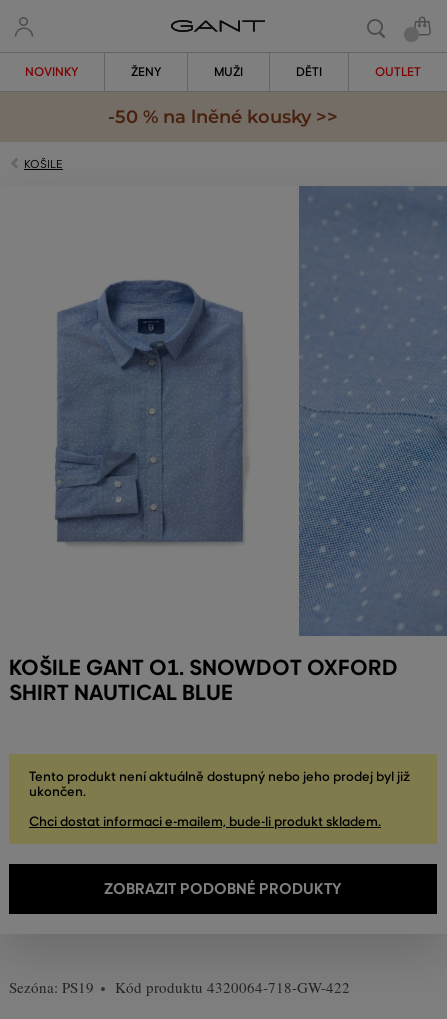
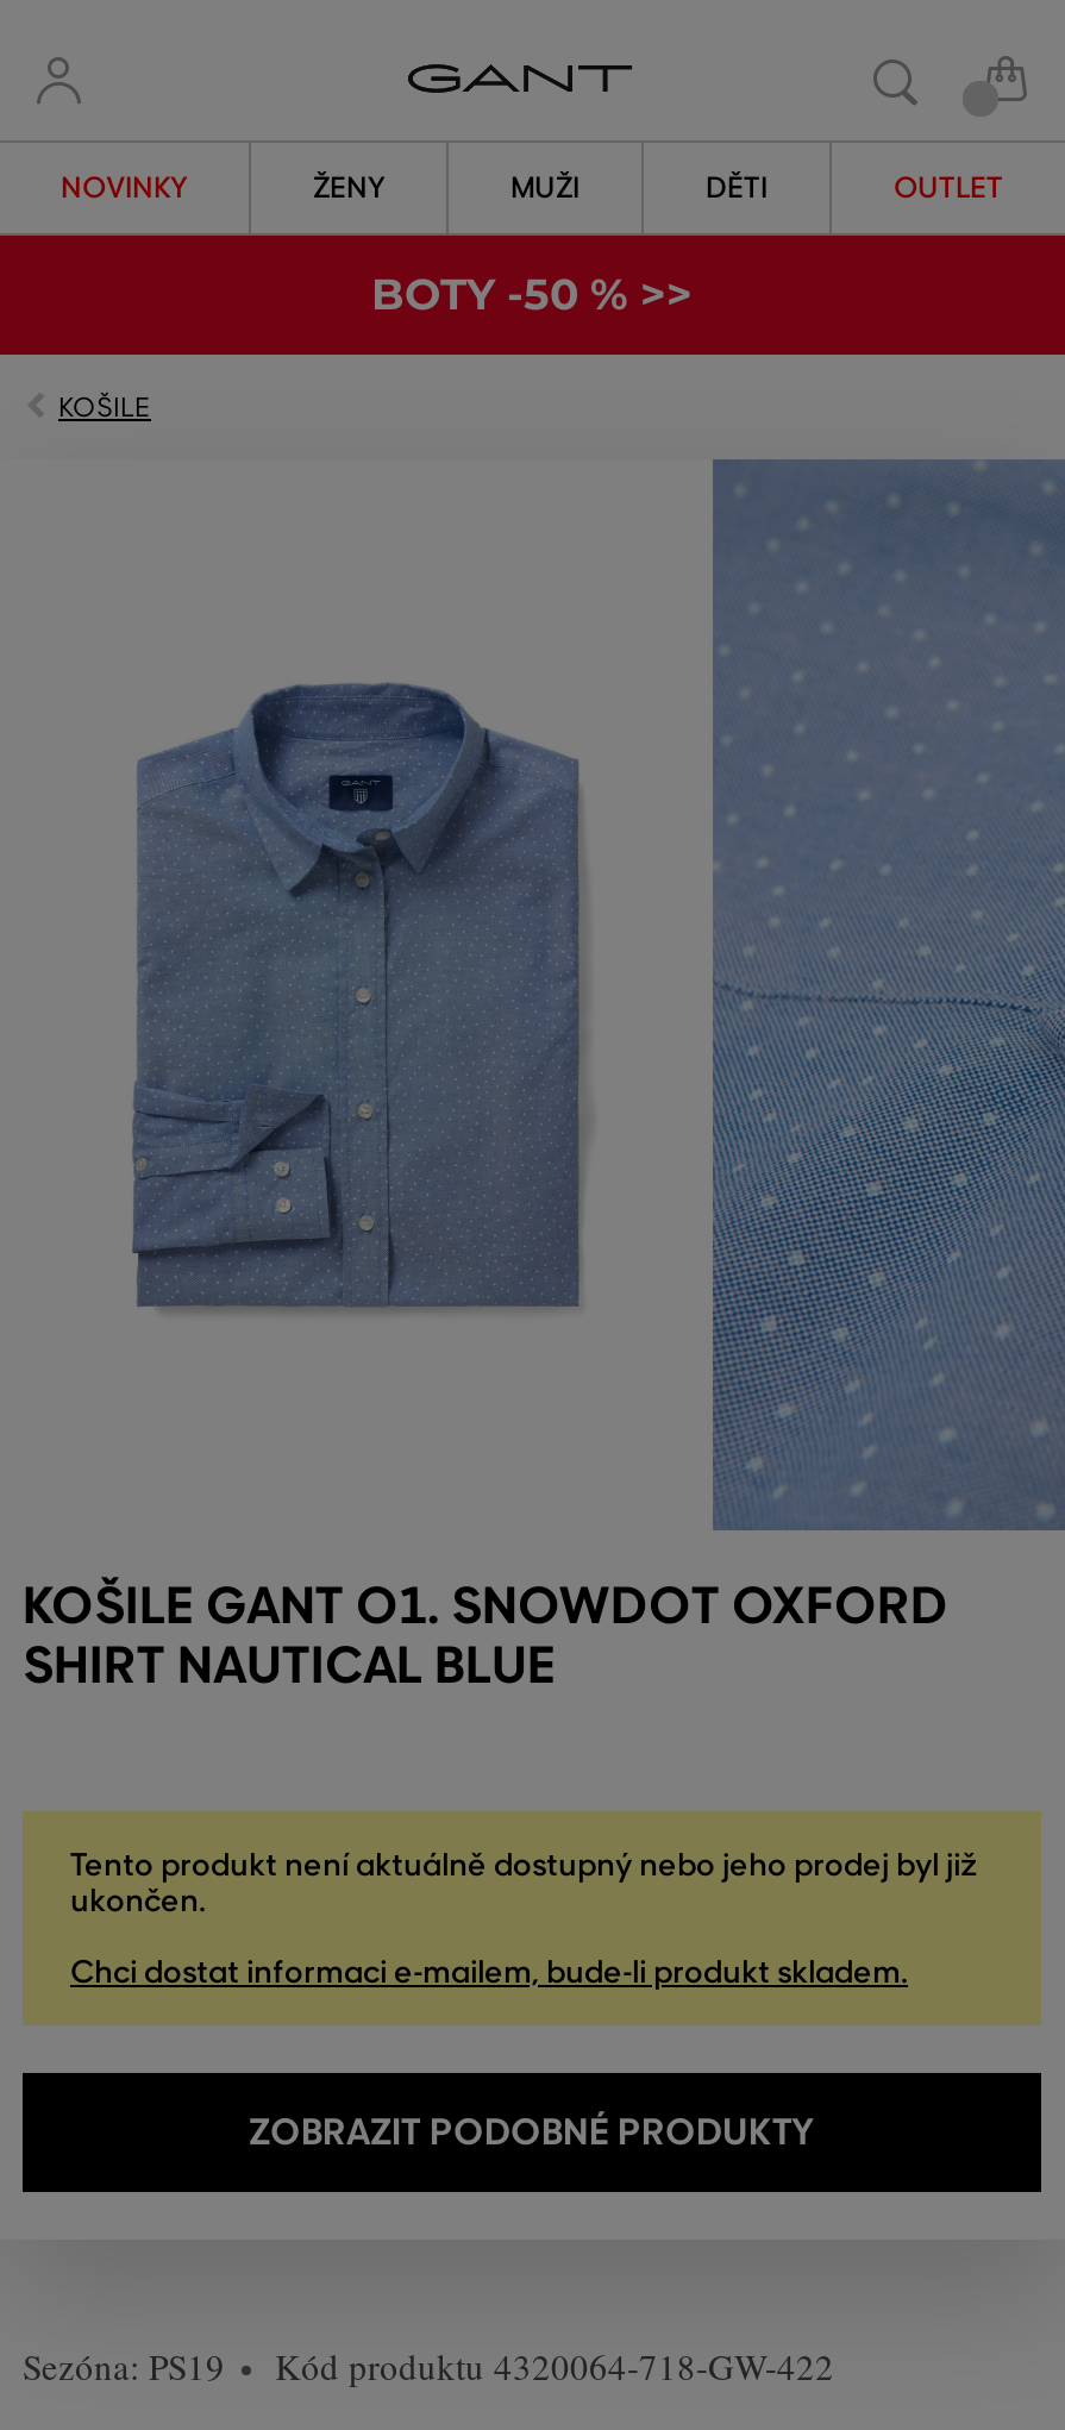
[108,106,338,128] -50 % na lněné kousky >> -> [371,269,693,321] BOTY -50 % >>

